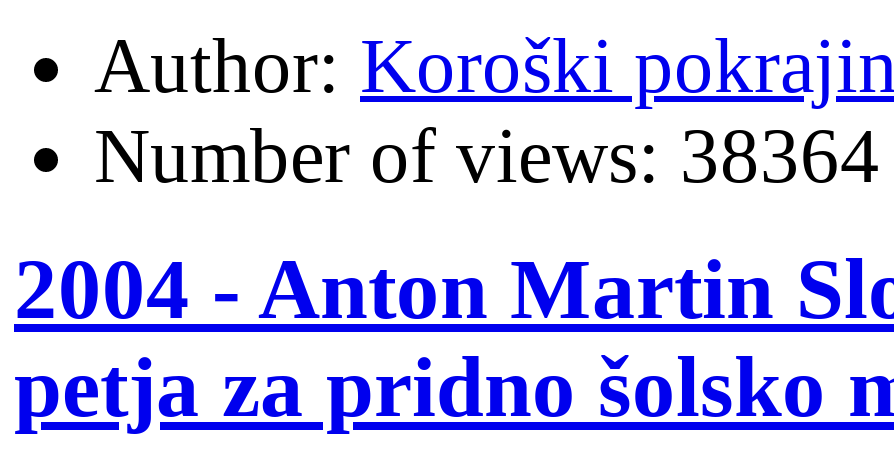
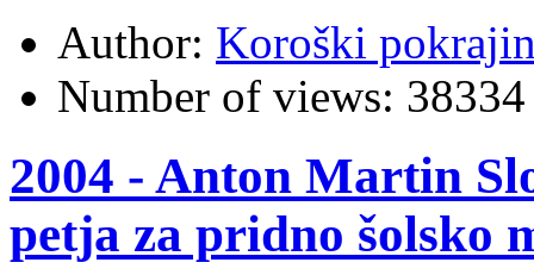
[94,112,880,198] Number of views: 38364 -> [57,70,526,122] Number of views: 38334

